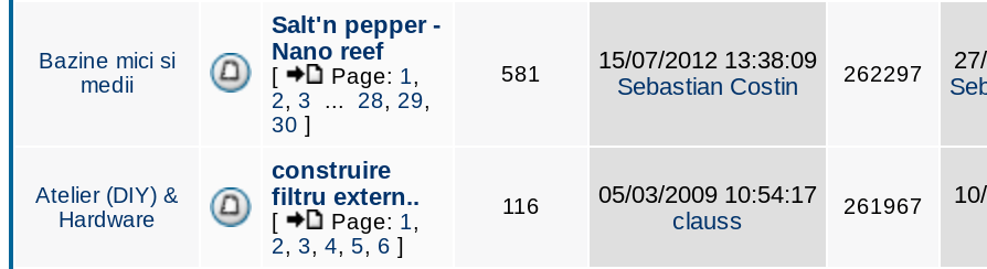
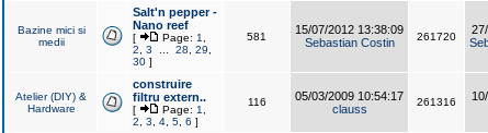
[843,62,923,86] 262297 -> [417,31,456,43] 261720
[843,194,923,218] 261967 -> [417,96,456,108] 261316

